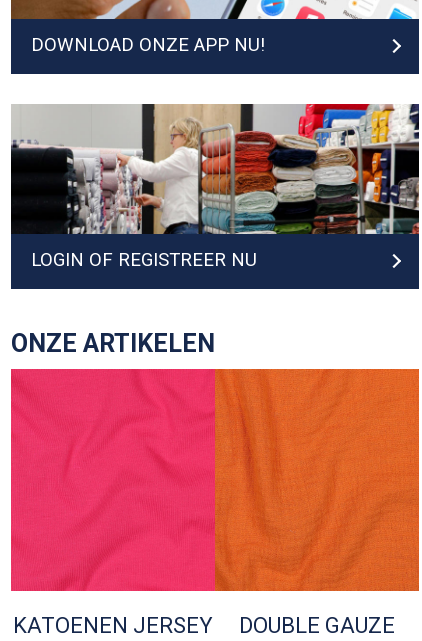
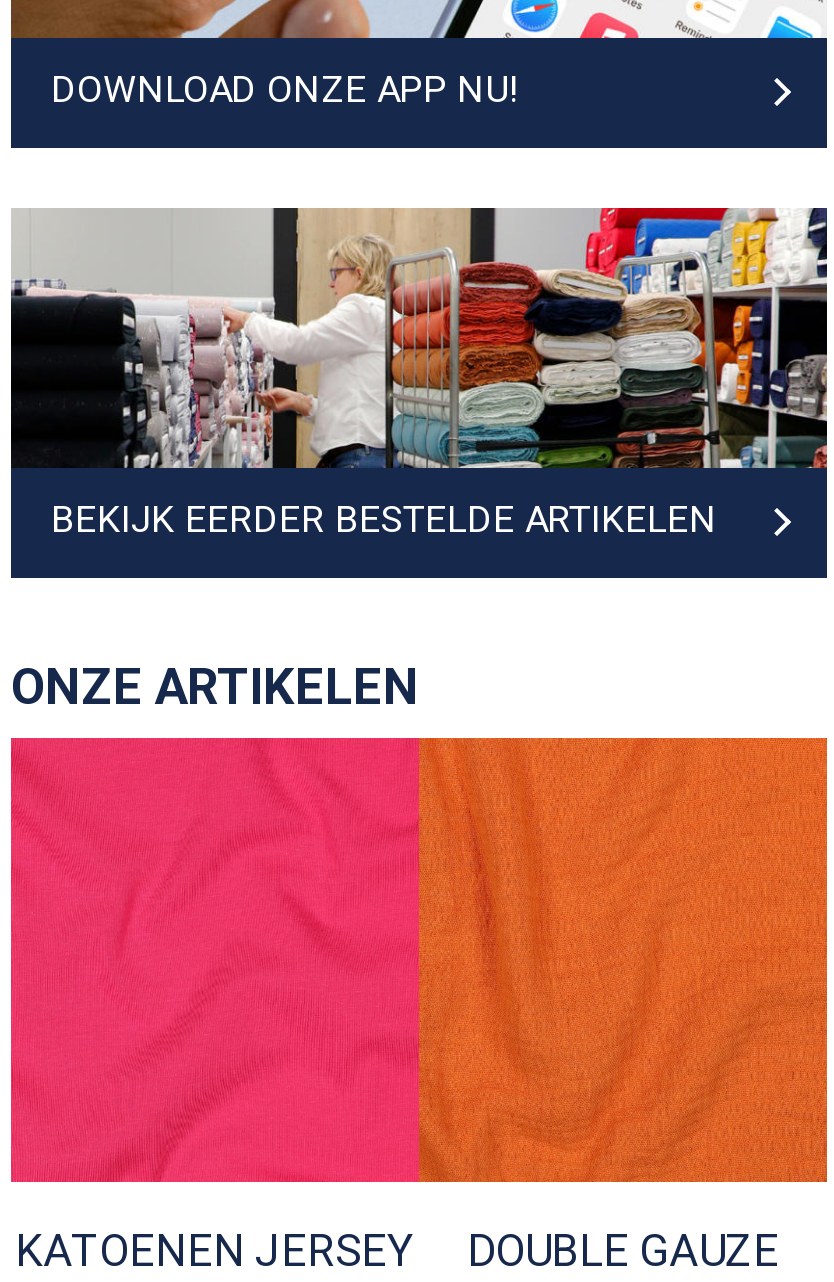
[31,249,257,271] LOGIN OF REGISTREER NU -> [51,498,717,542] BEKIJK EERDER BESTELDE ARTIKELEN

